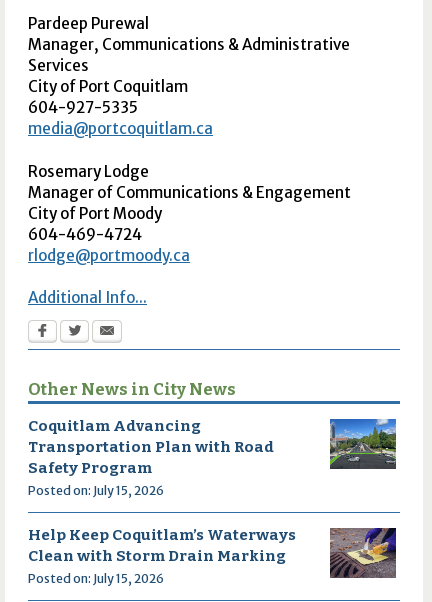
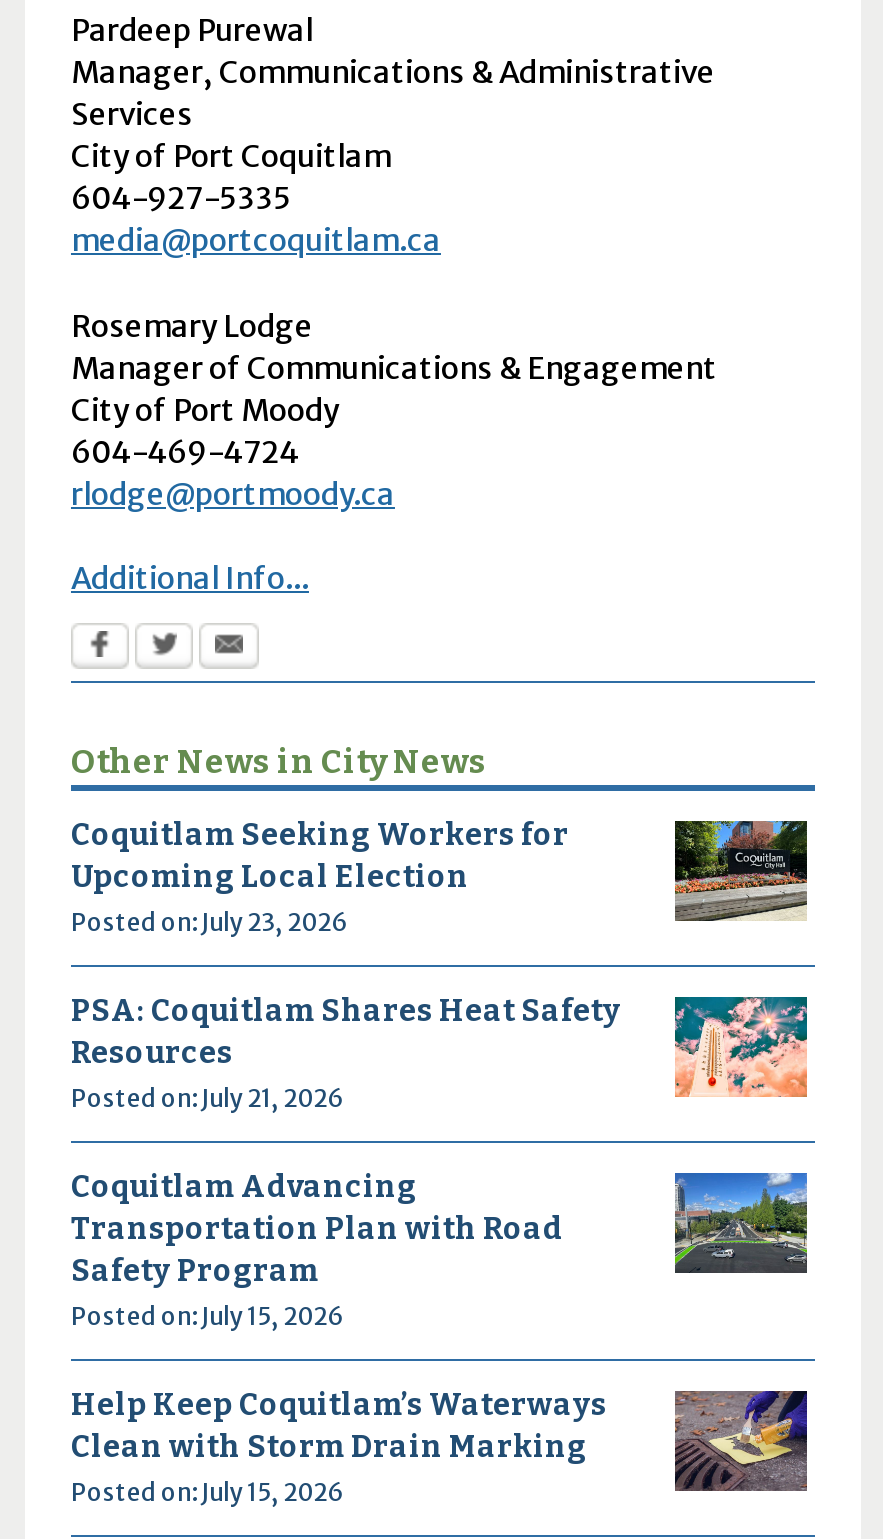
none -> [71,817,809,1113] [image] | Coquitlam Seeking Workers for | Upcoming Local Election | Posted on: July 23, 2026 | PSA: Coquitlam Shares Heat Safety | Resources | Posted on: July 21, 2026
none -> [673,995,809,1099] [image]

